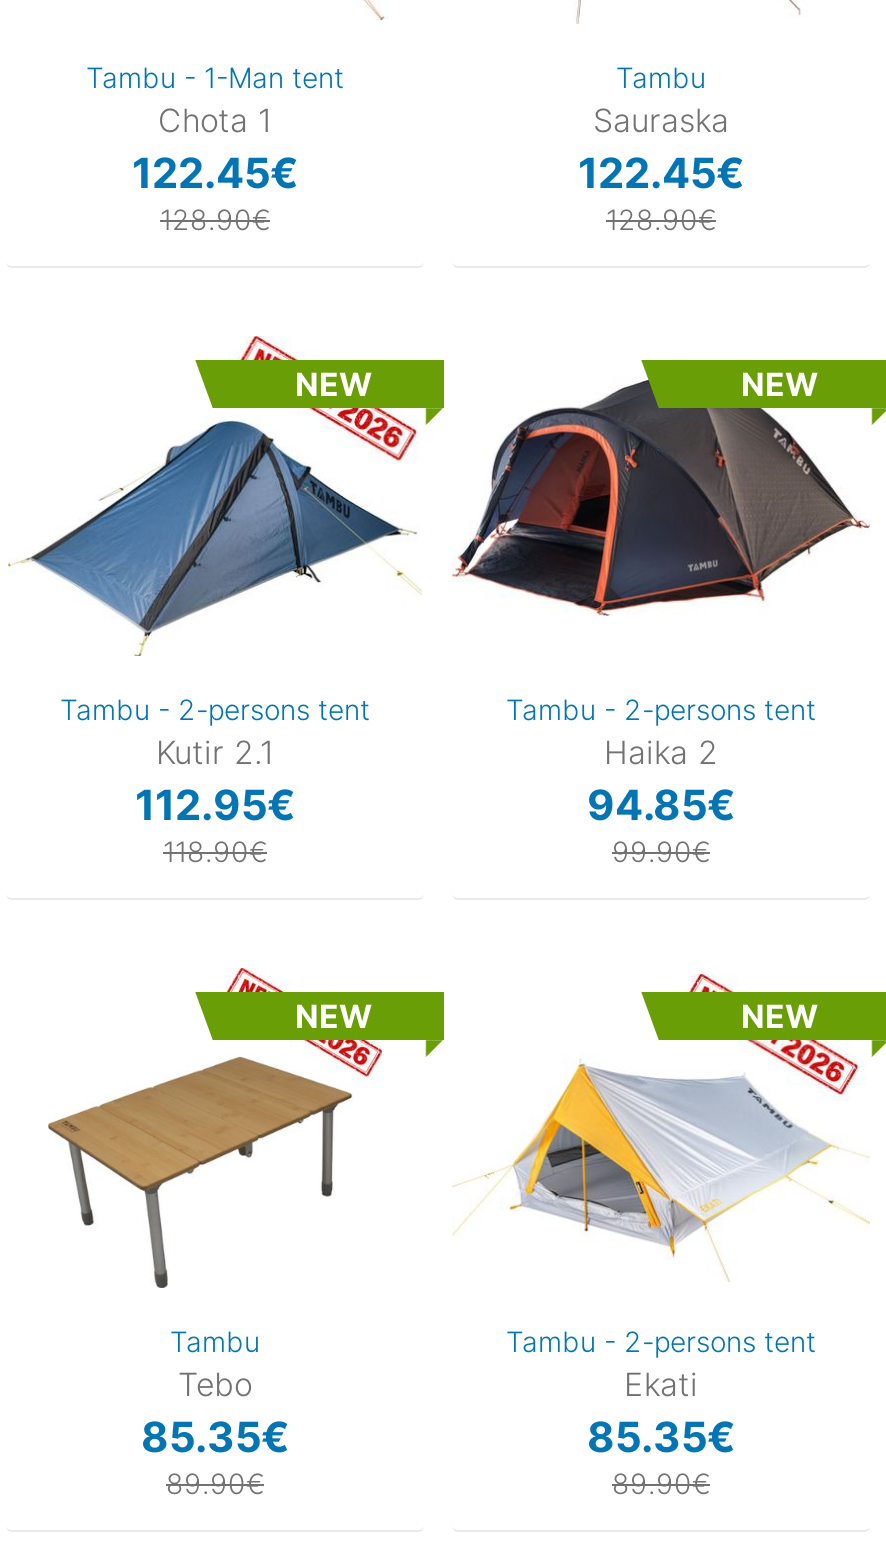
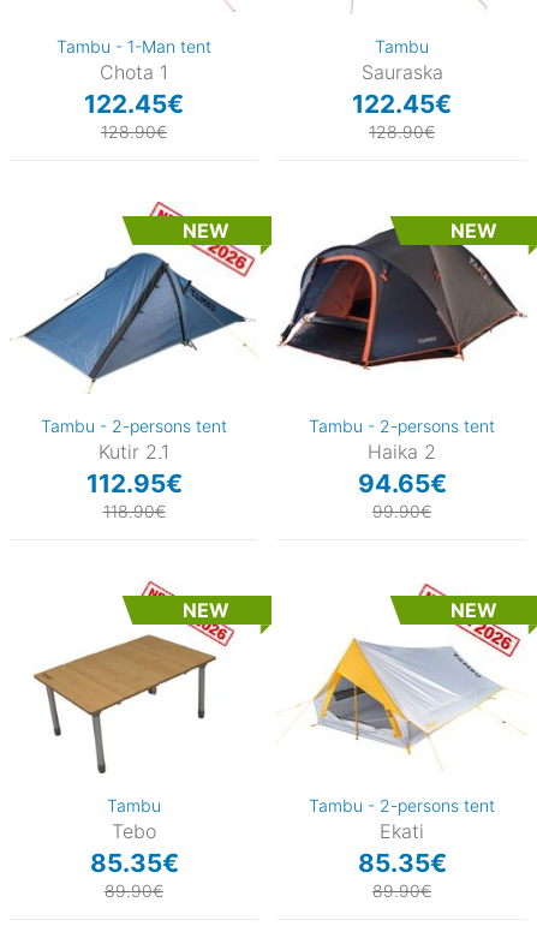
[587,780,735,830] 94.85€ -> [357,469,446,499] 94.65€

